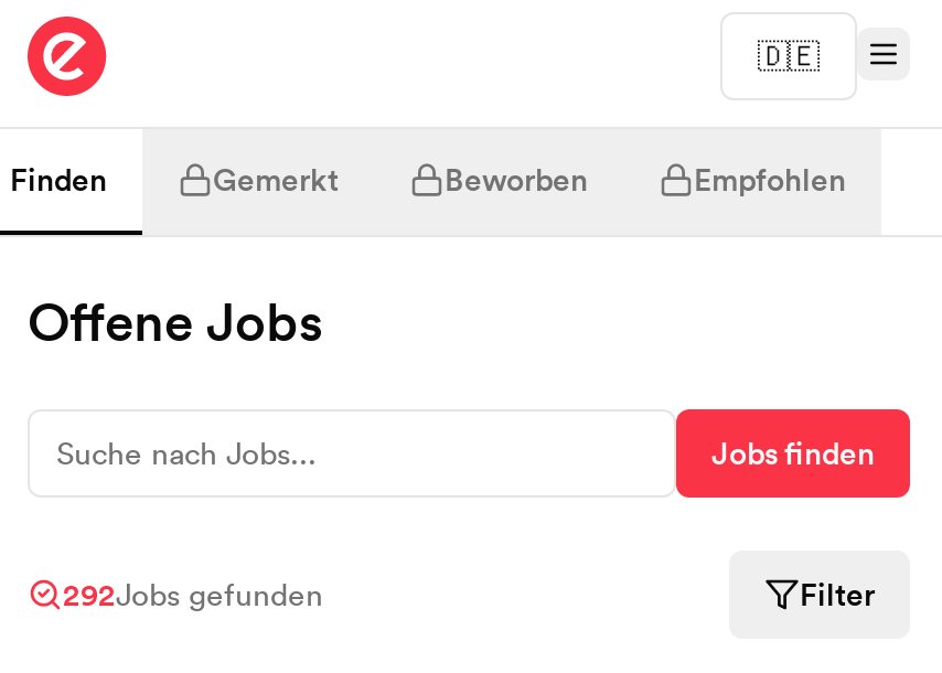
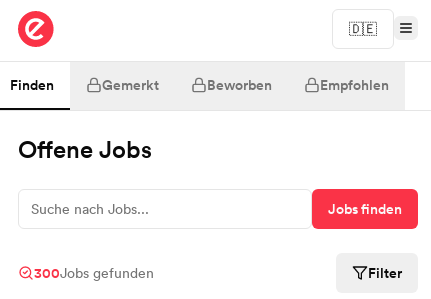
[63,573,323,617] 292Jobs gefunden -> [34,263,154,283] 300Jobs gefunden

